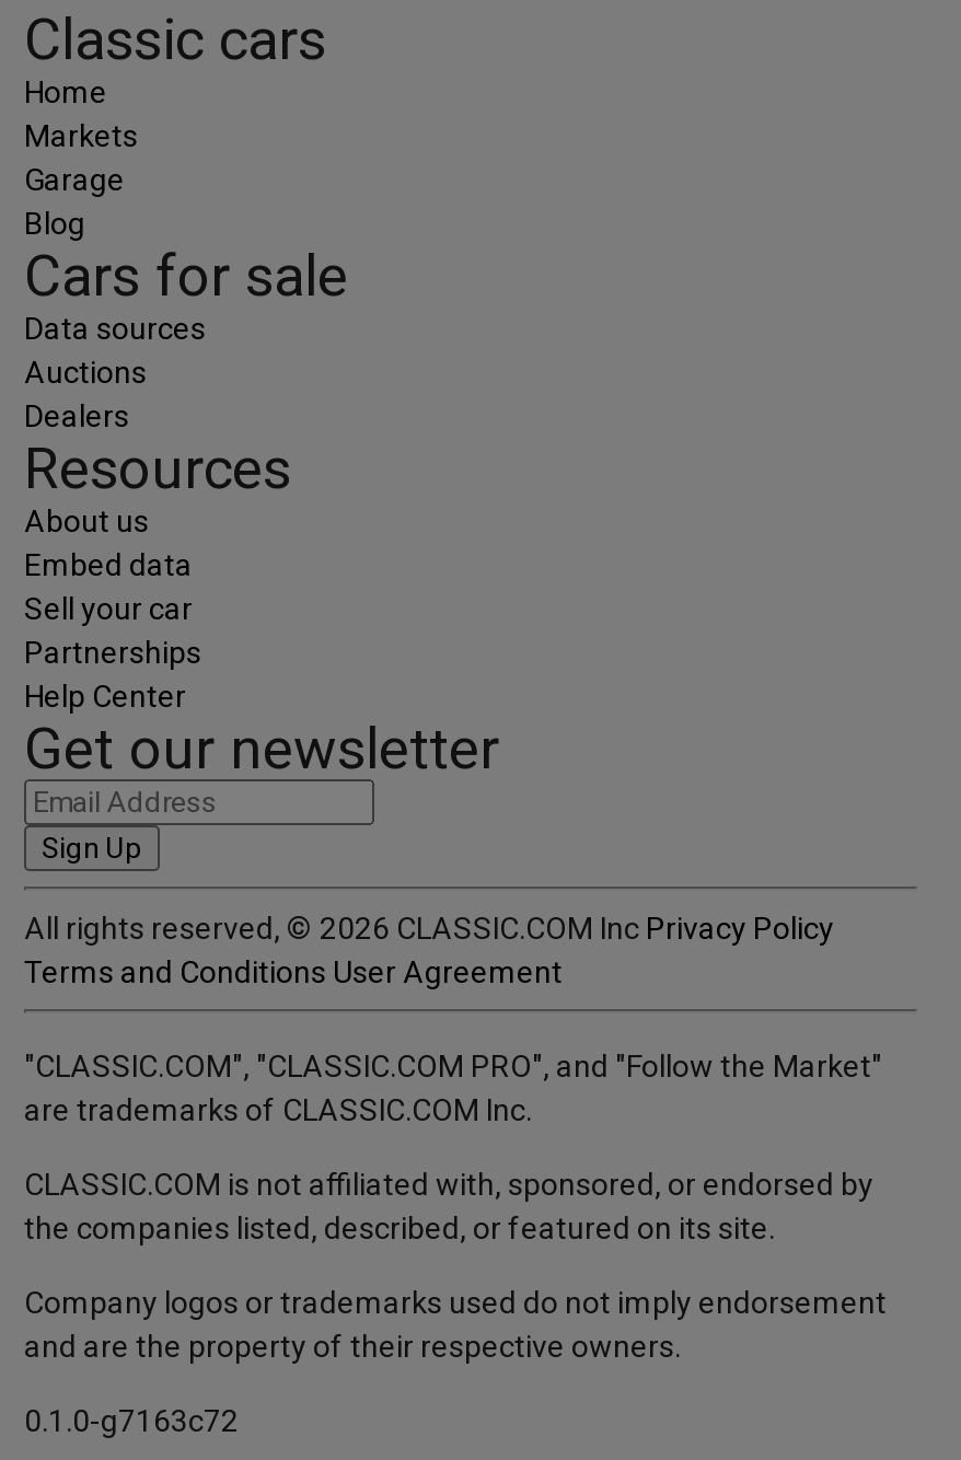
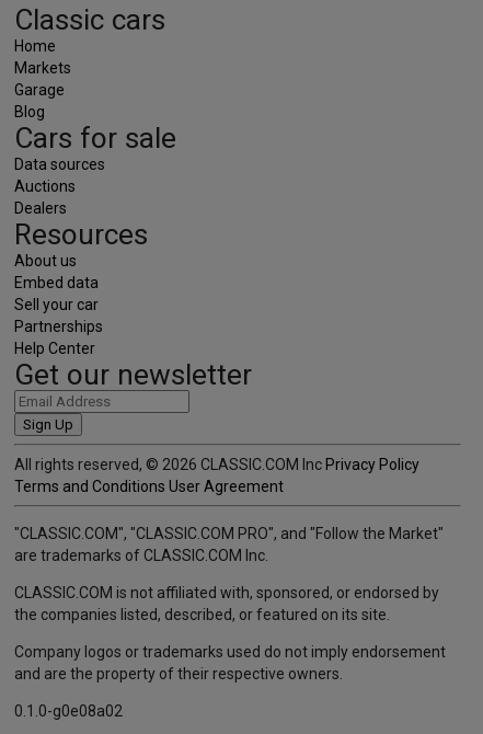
[24,1403,239,1438] 0.1.0-g7163c72 -> [14,702,123,720] 0.1.0-g0e08a02

